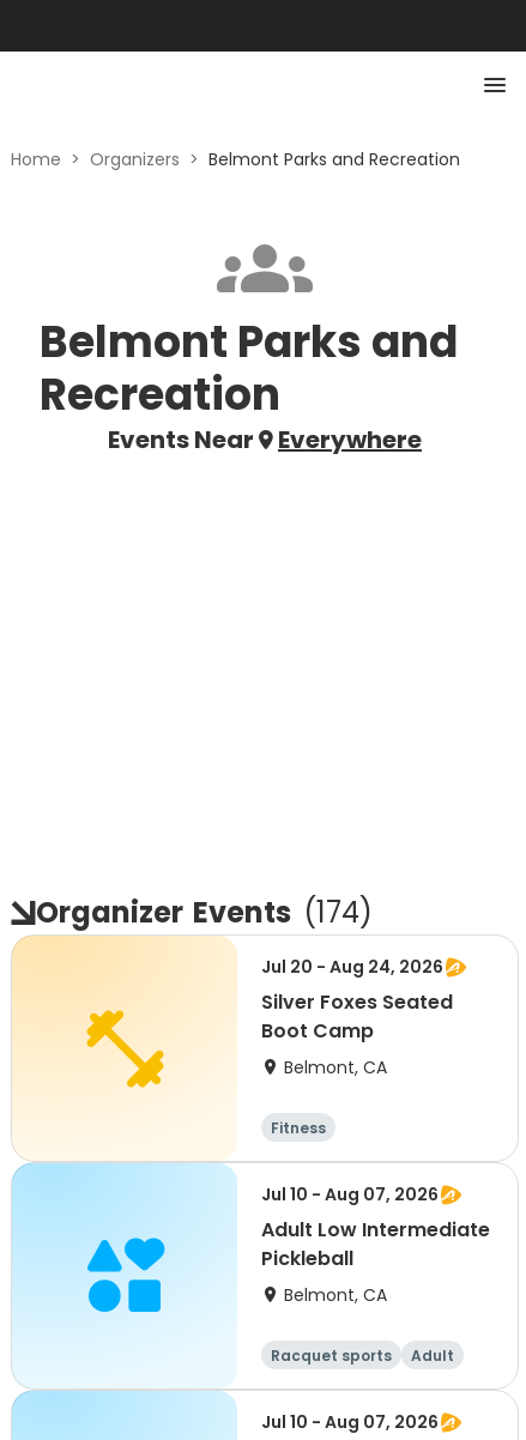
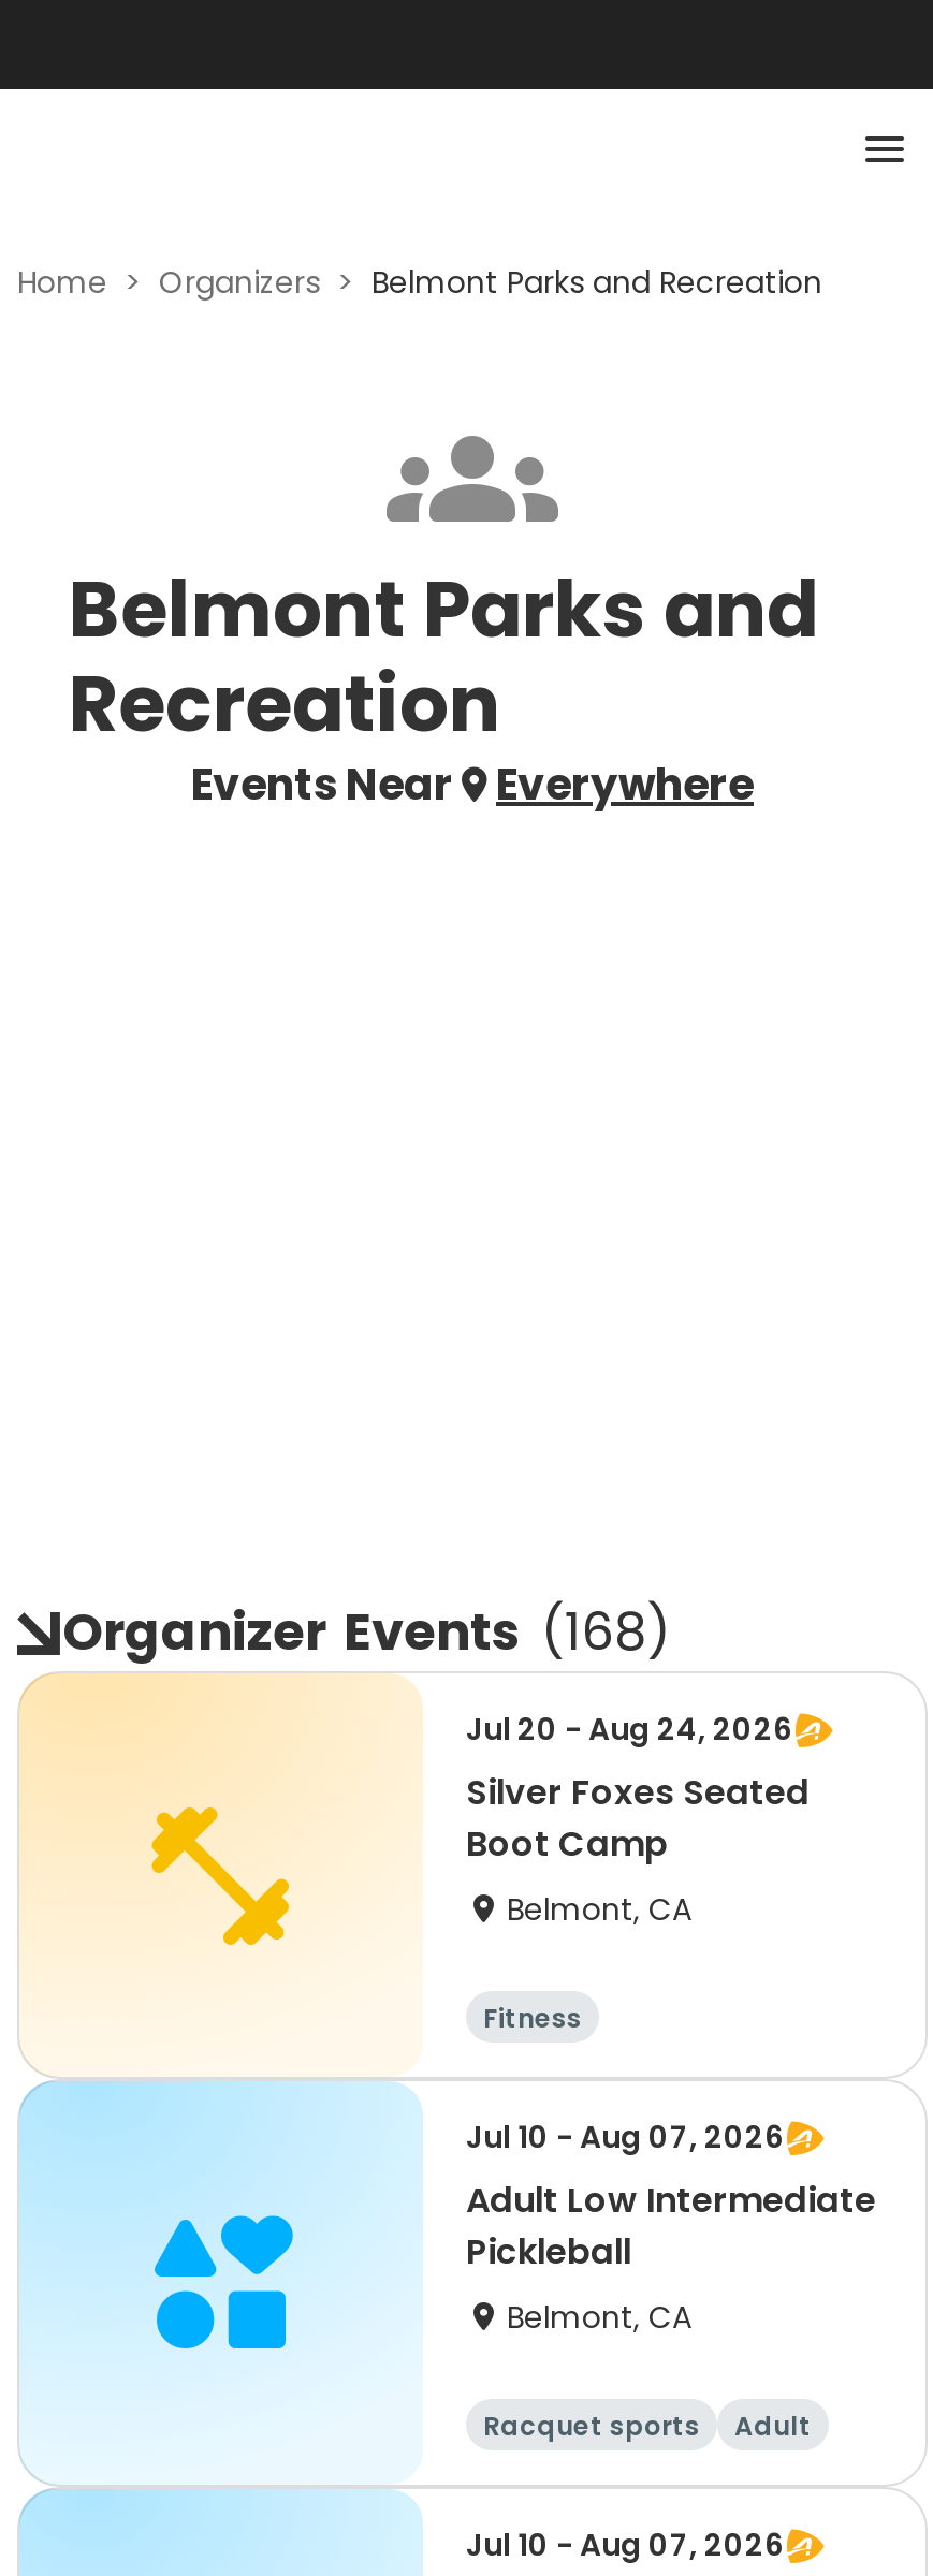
[36,893,373,932] Organizer Events (174) -> [62,1596,670,1667] Organizer Events (168)

